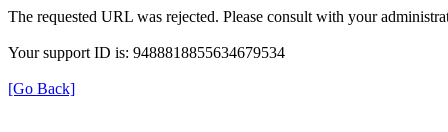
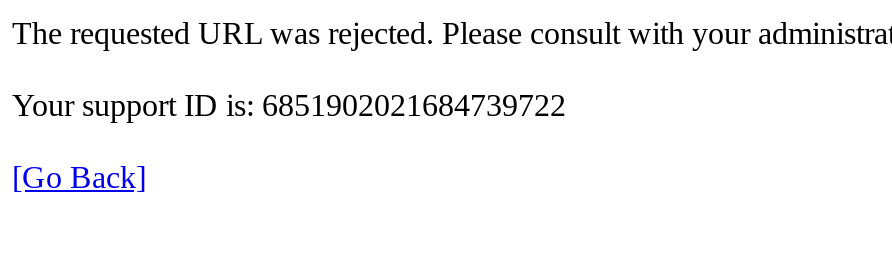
[8,44,285,61] Your support ID is: 9488818855634679534 -> [12,88,566,122] Your support ID is: 6851902021684739722

